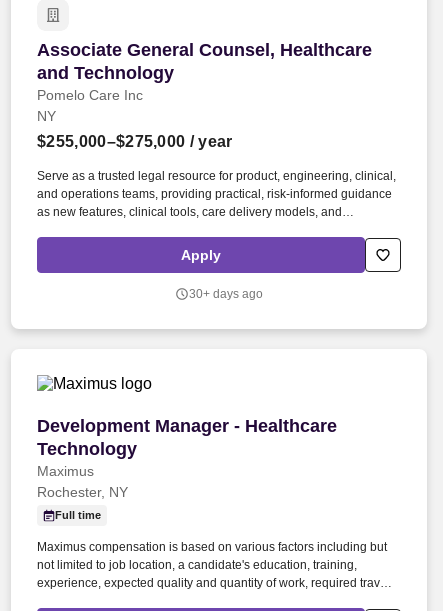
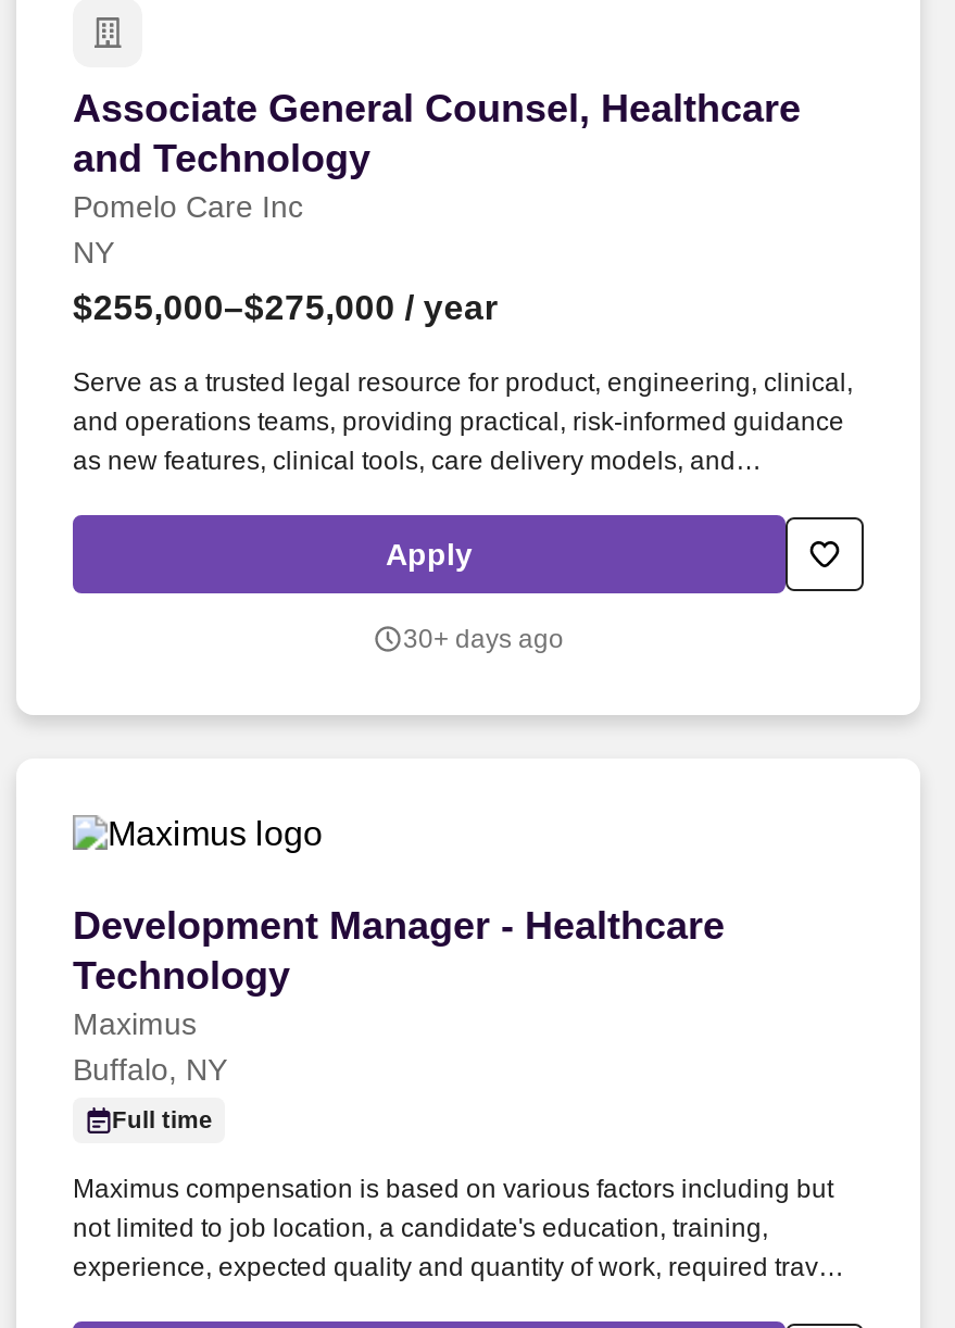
[37,484,128,500] Rochester, NY -> [73,1052,227,1087] Buffalo, NY

